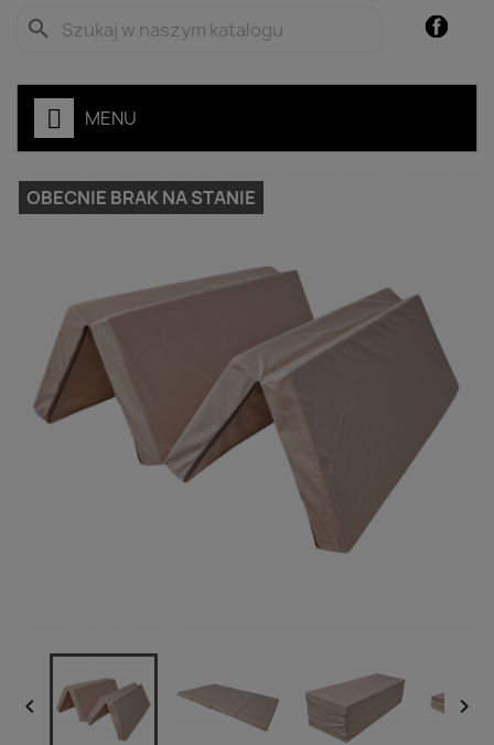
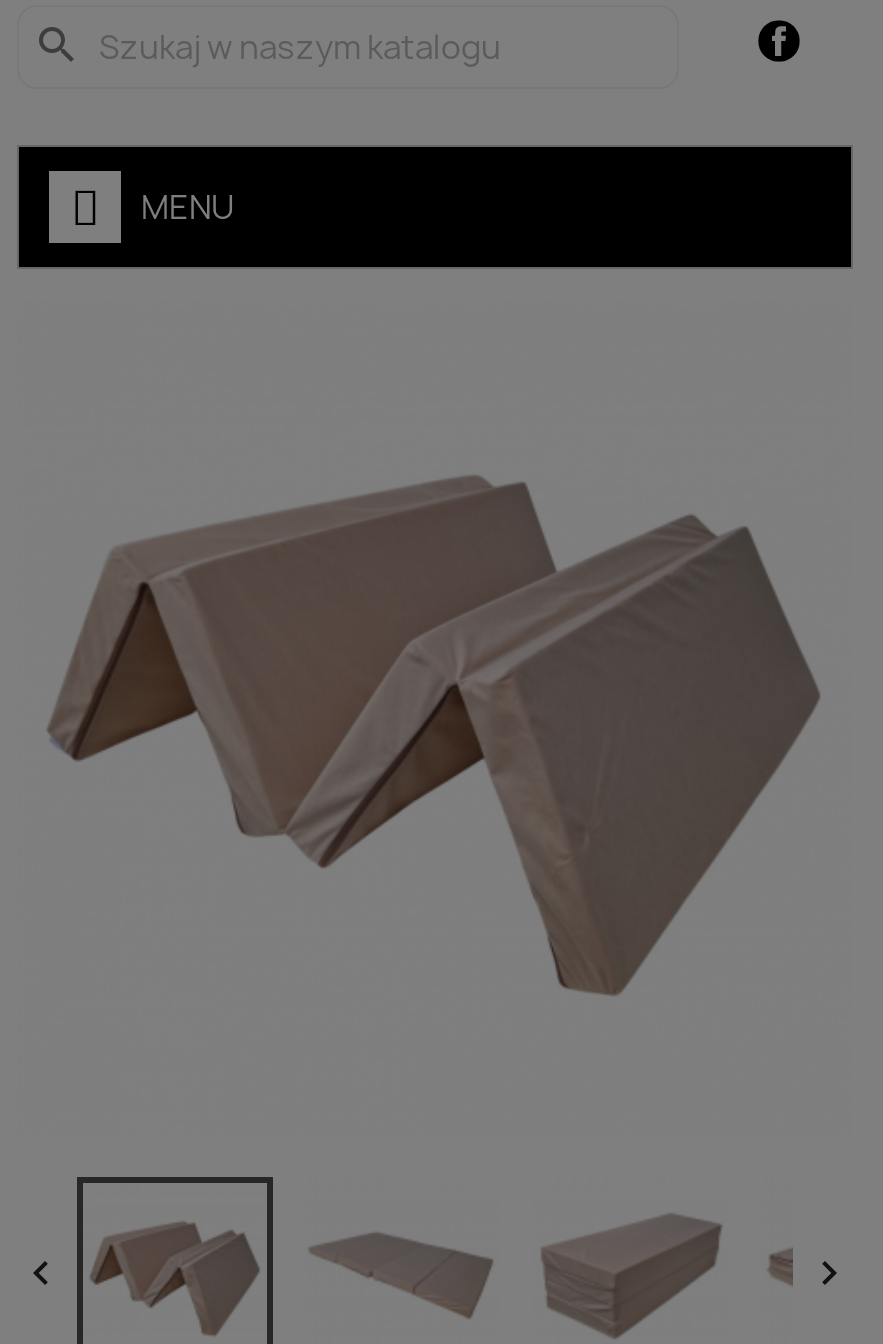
[26,185,256,210] OBECNIE BRAK NA STANIE -> none

